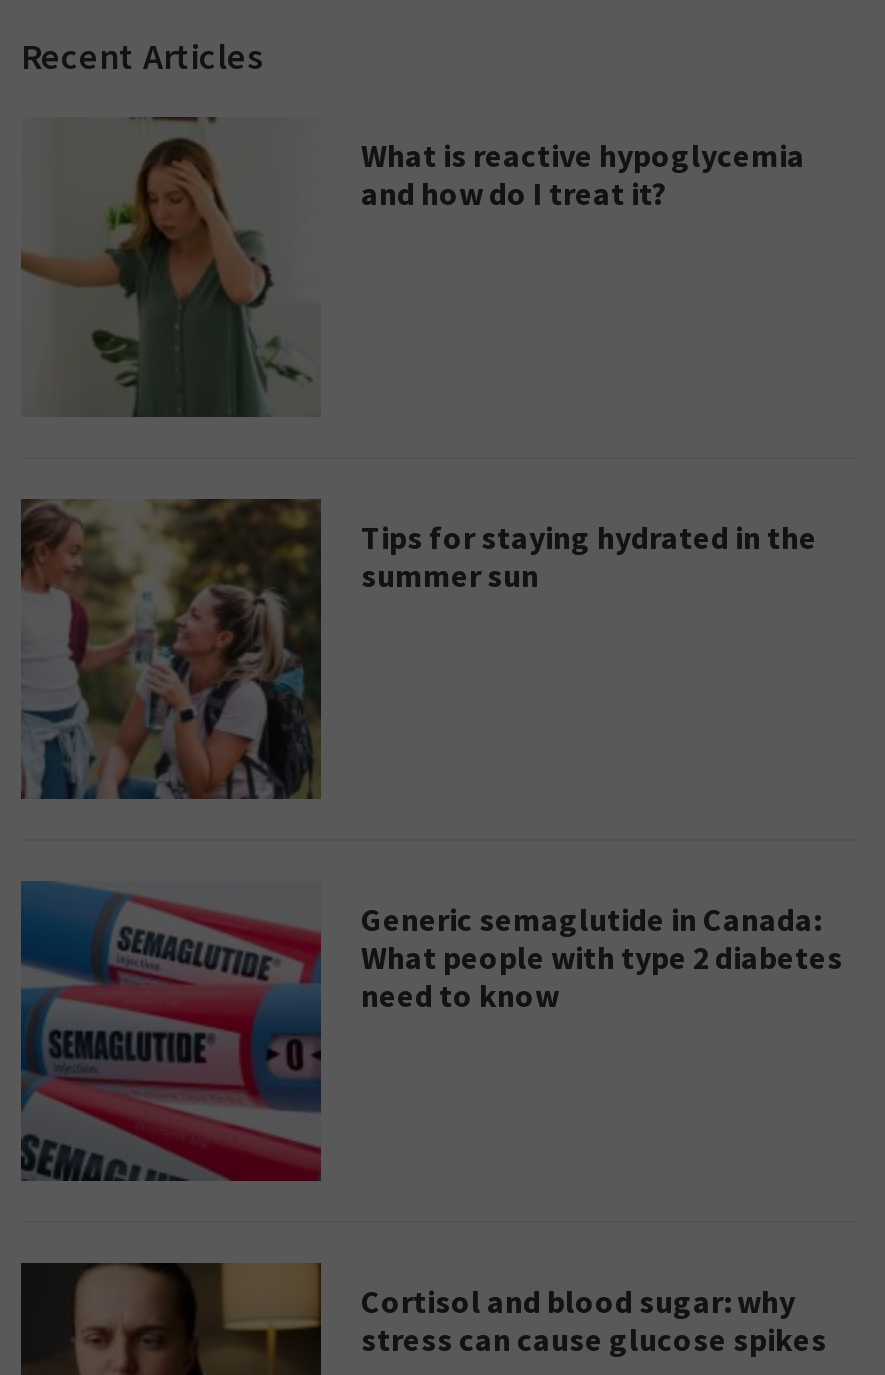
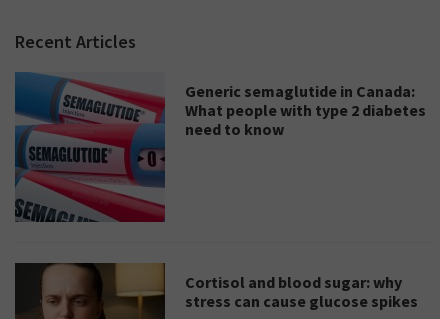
[19,115,805,419] [image] | What is reactive hypoglycemia | and how do I treat it? -> none
[19,497,817,801] [image] | Tips for staying hydrated in the | summer sun -> none

